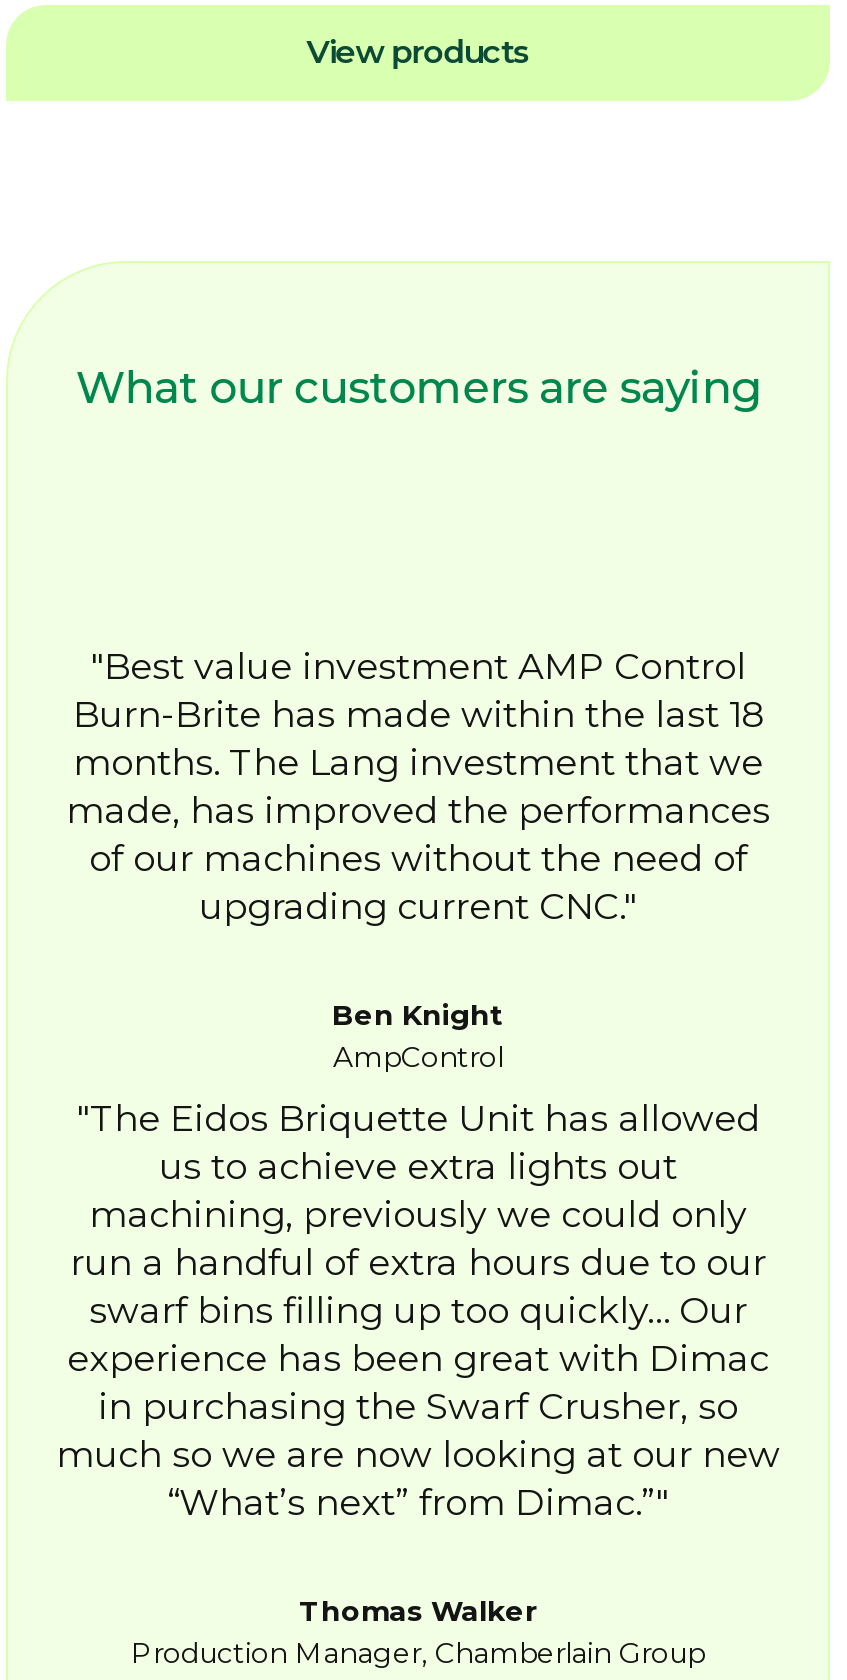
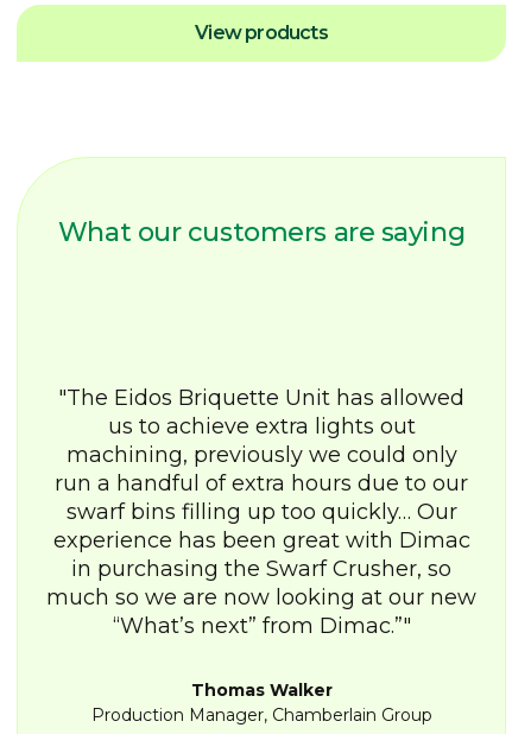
[66,644,770,1074] Best value investment AMP Control | Burn-Brite has made within the last 18 | months. The Lang investment that we | made, has improved the performances | of our machines without the need of | upgrading current CNC. | Ben Knight | AmpControl -> none

